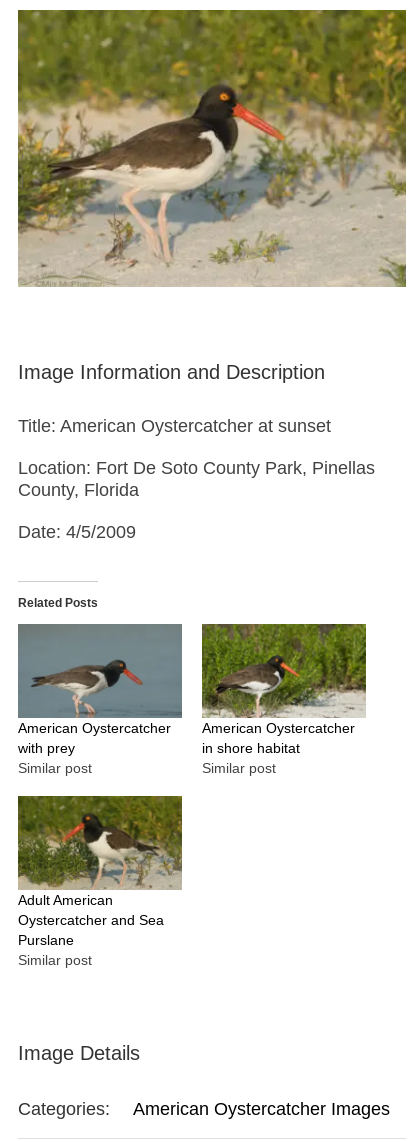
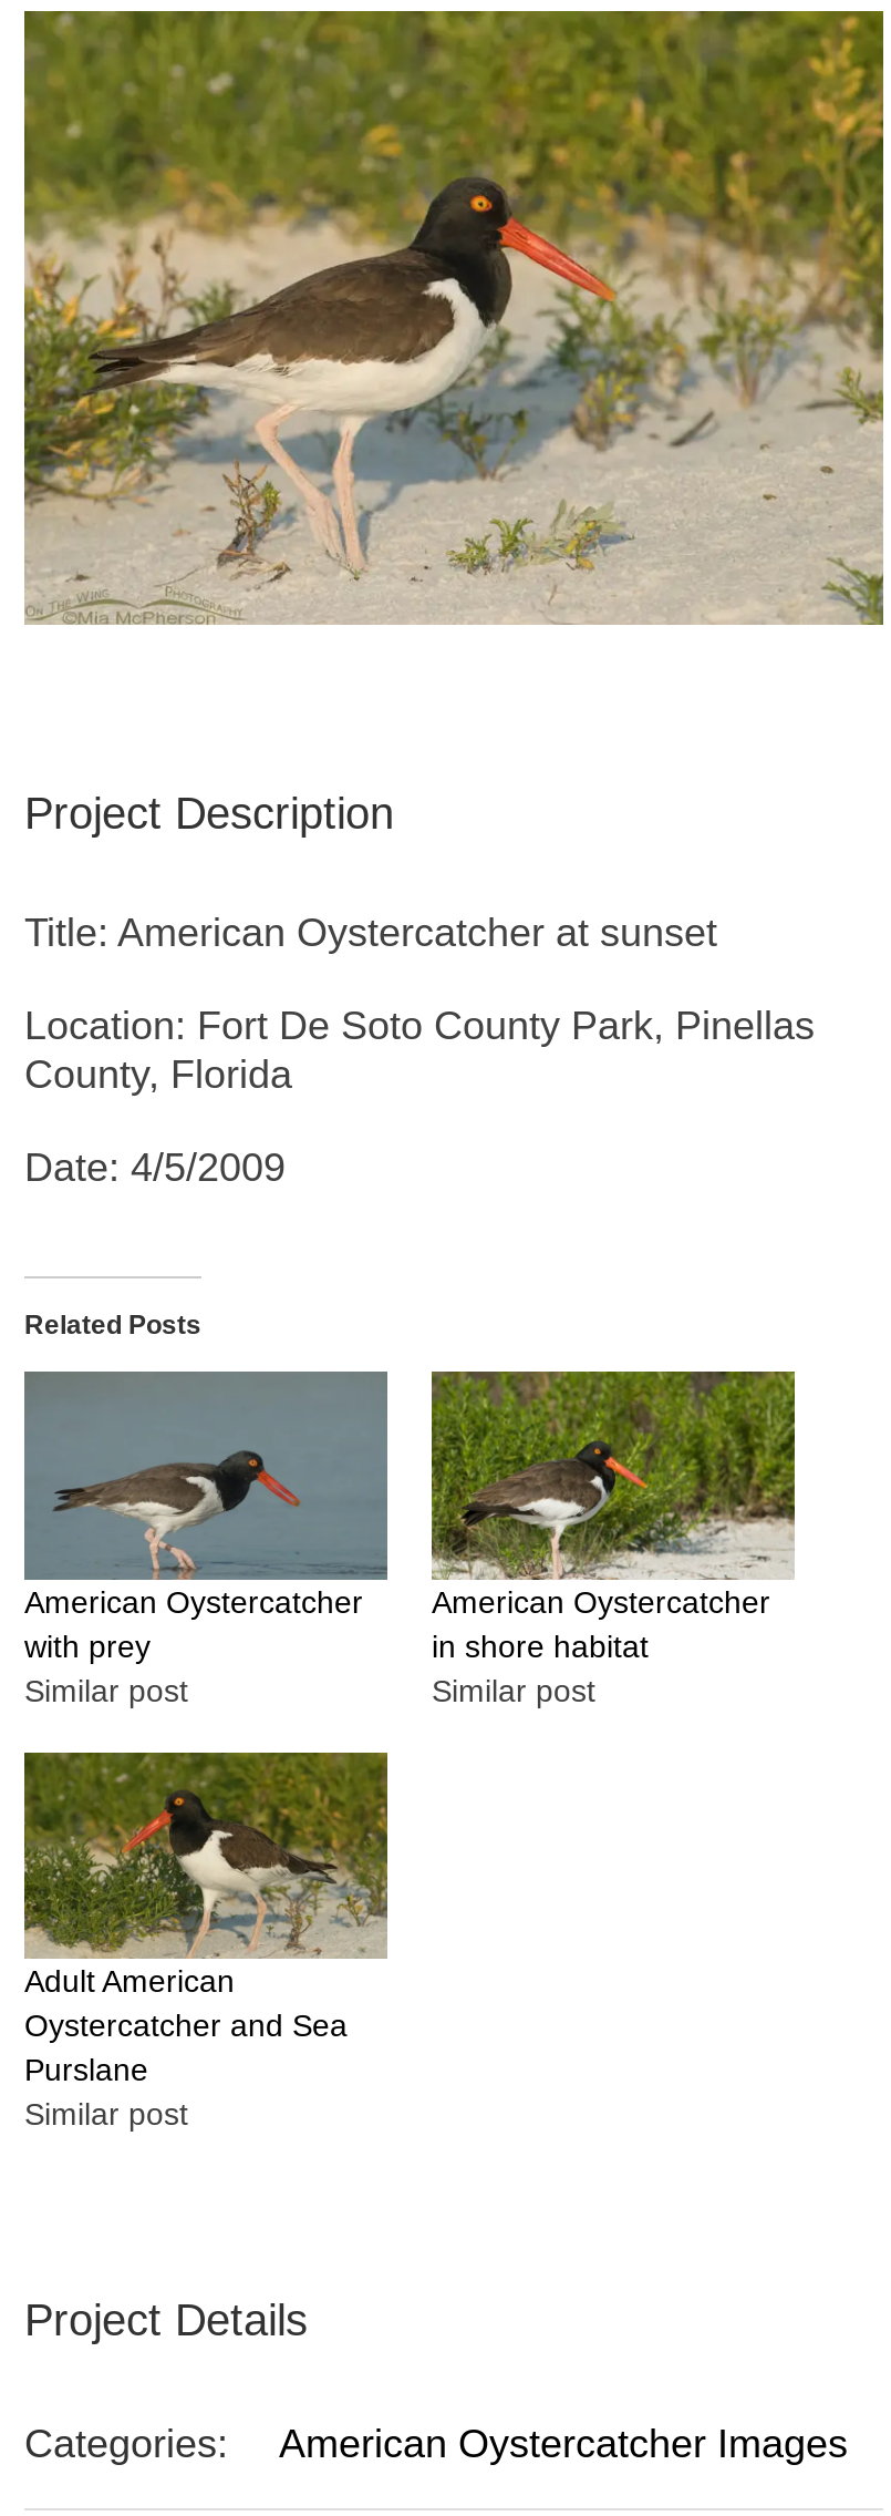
[18,361,325,383] Image Information and Description -> [24,789,394,837] Project Description
[18,1042,140,1064] Image Details -> [24,2296,308,2345] Project Details

